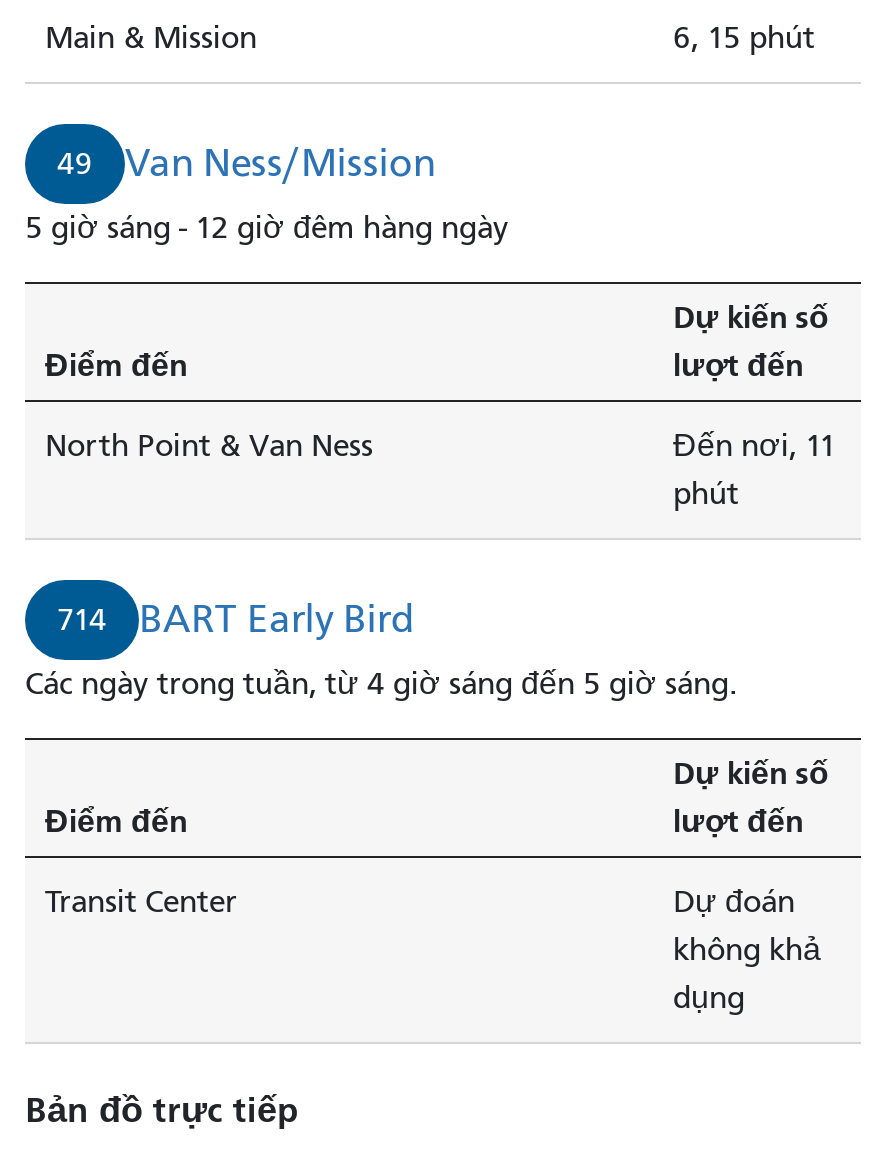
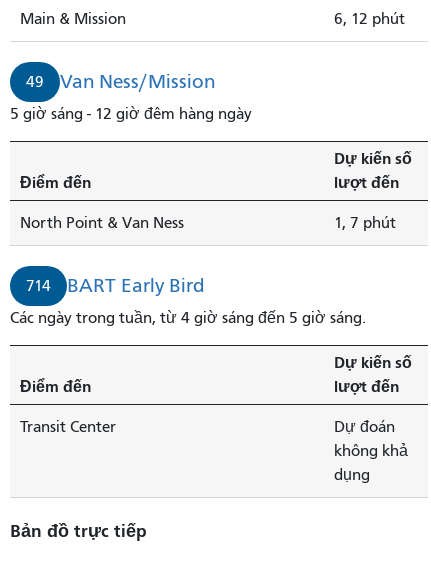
[673,19,815,55] 6, 15 phút -> [334,10,405,28] 6, 12 phút
[673,427,837,511] Đến nơi, 11 | phút -> [334,214,396,232] 1, 7 phút

